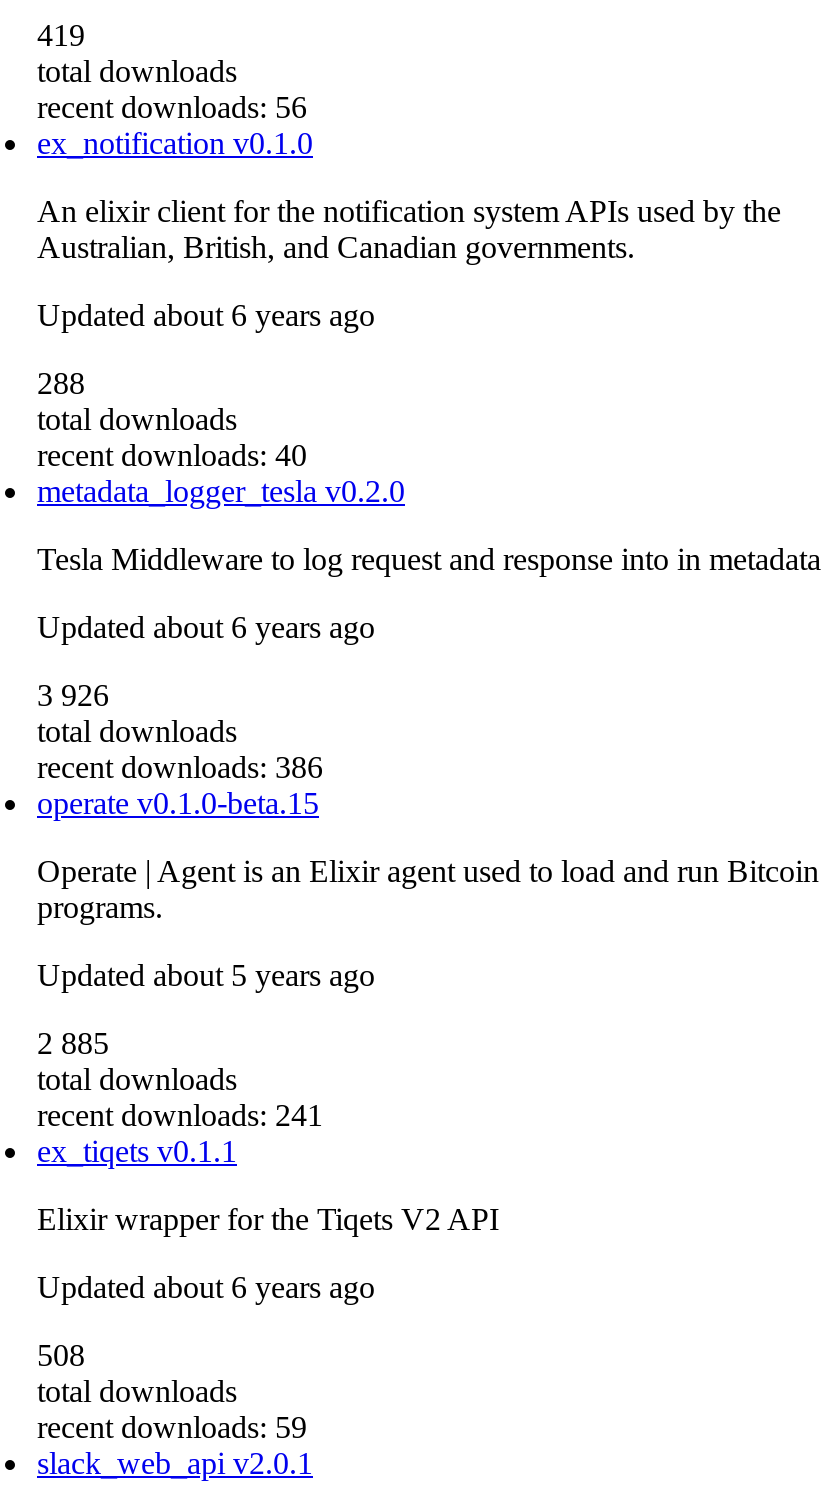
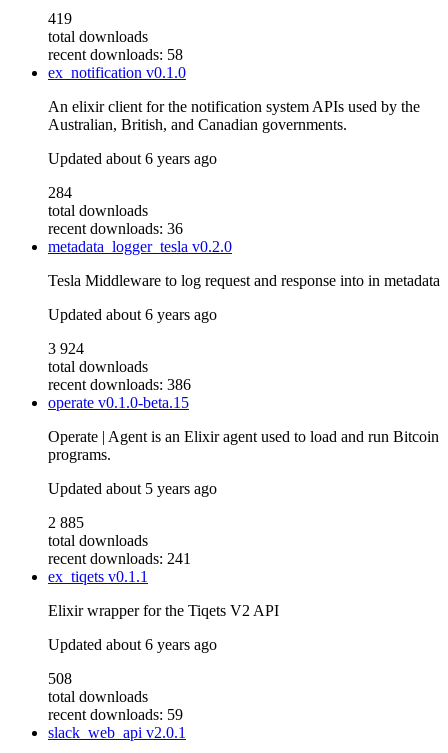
[37,91,307,125] recent downloads: 56 -> [48,46,183,63] recent downloads: 58
[37,367,85,401] 288 -> [48,184,72,201] 284
[37,439,307,473] recent downloads: 40 -> [48,220,183,237] recent downloads: 36
[37,679,109,713] 3 926 -> [48,340,84,357] 3 924

